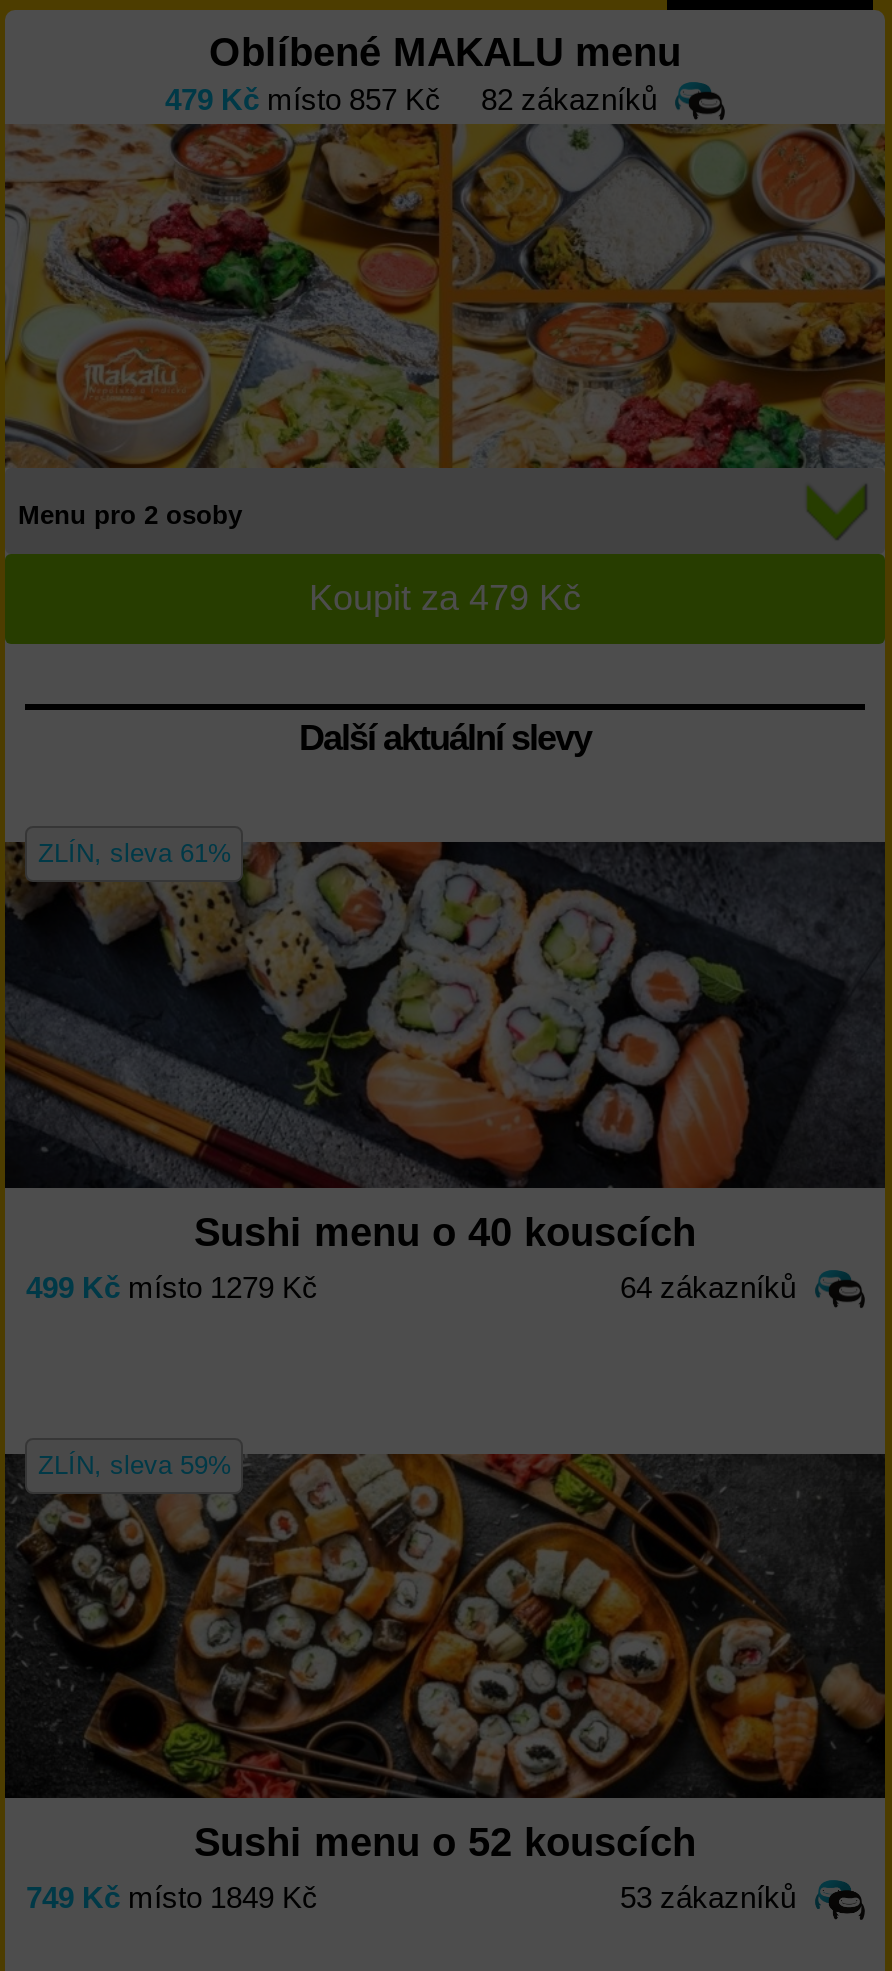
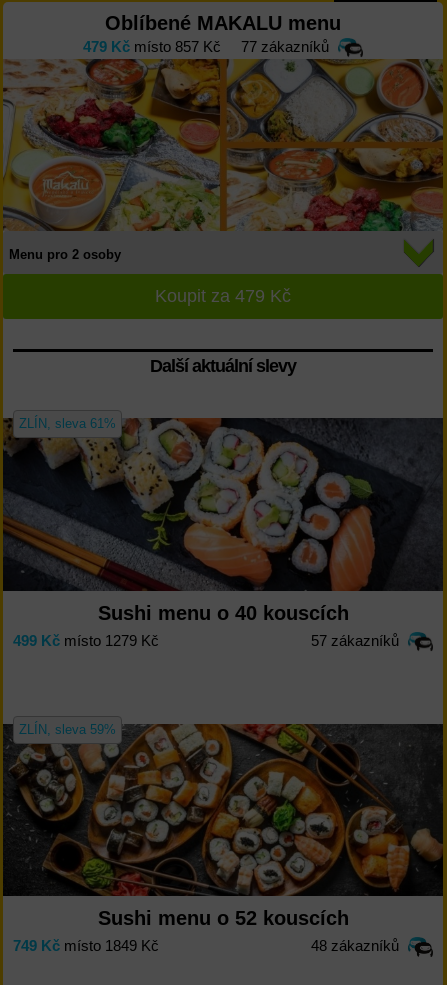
[165,82,665,116] 479 Kč místo 857 Kč 82 zákazníků -> [83,38,333,55] 479 Kč místo 857 Kč 77 zákazníků
[620,1270,804,1304] 64 zákazníků -> [310,632,402,649] 57 zákazníků
[620,1881,804,1915] 53 zákazníků -> [310,937,402,954] 48 zákazníků

